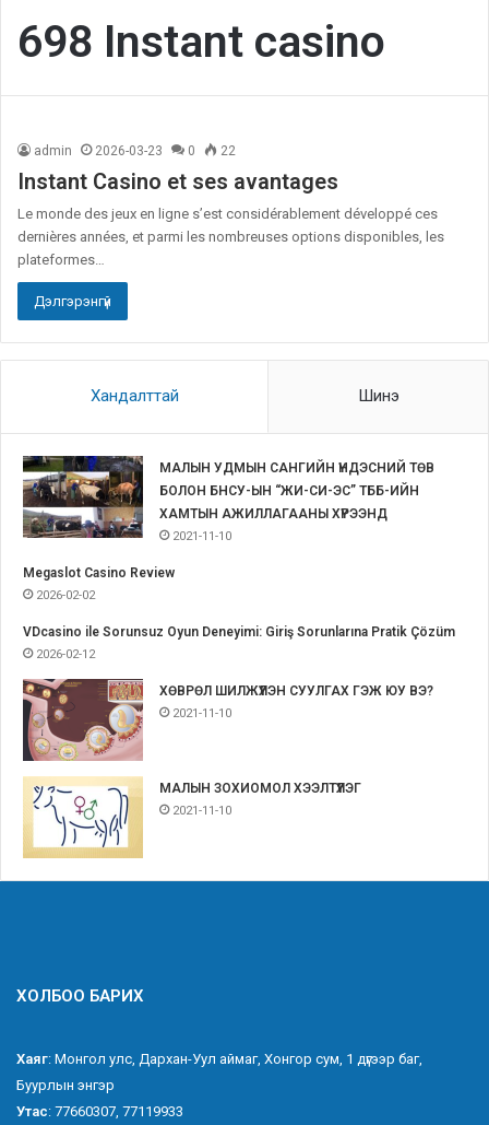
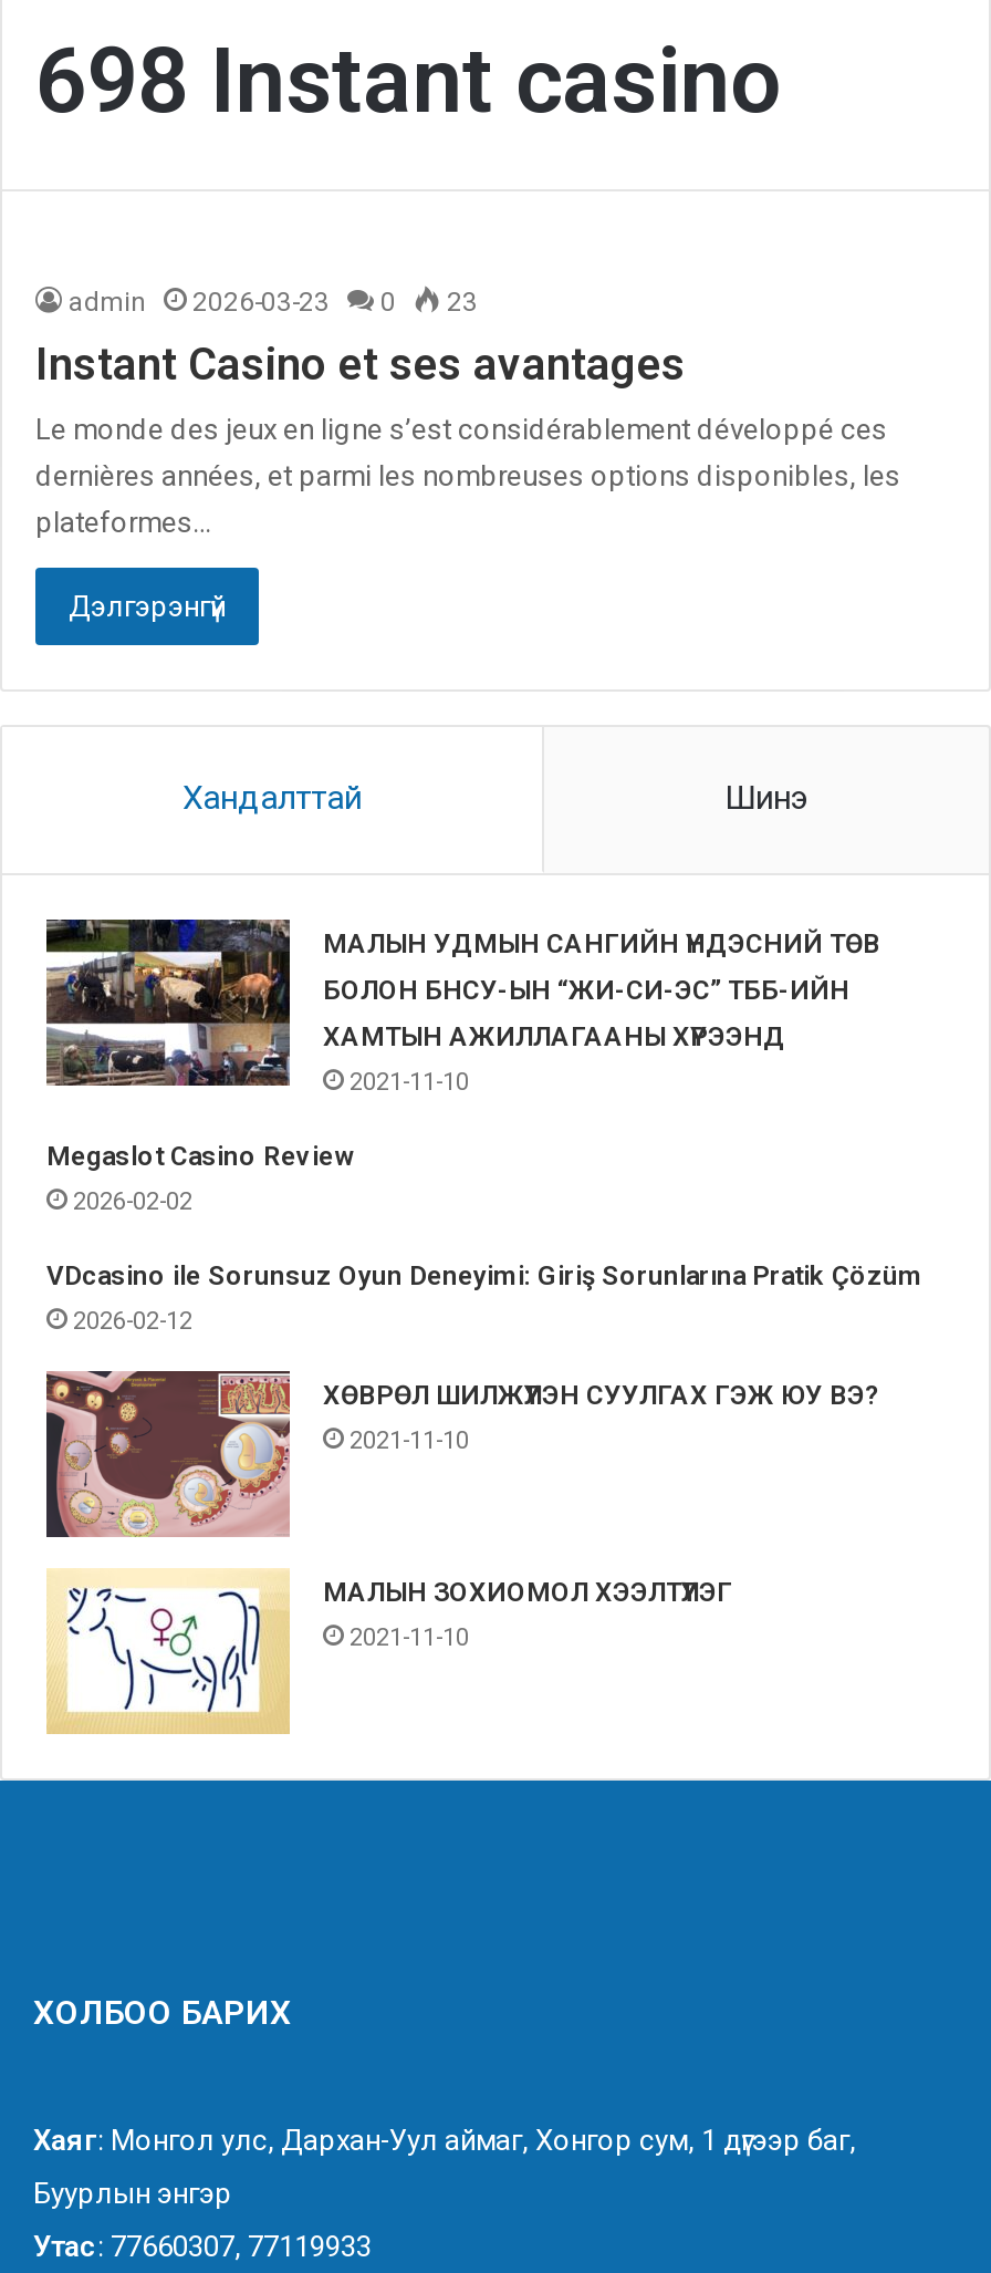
[34,144,236,159] admin 2026-03-23 0 22 -> [69,287,478,318] admin 2026-03-23 0 23

